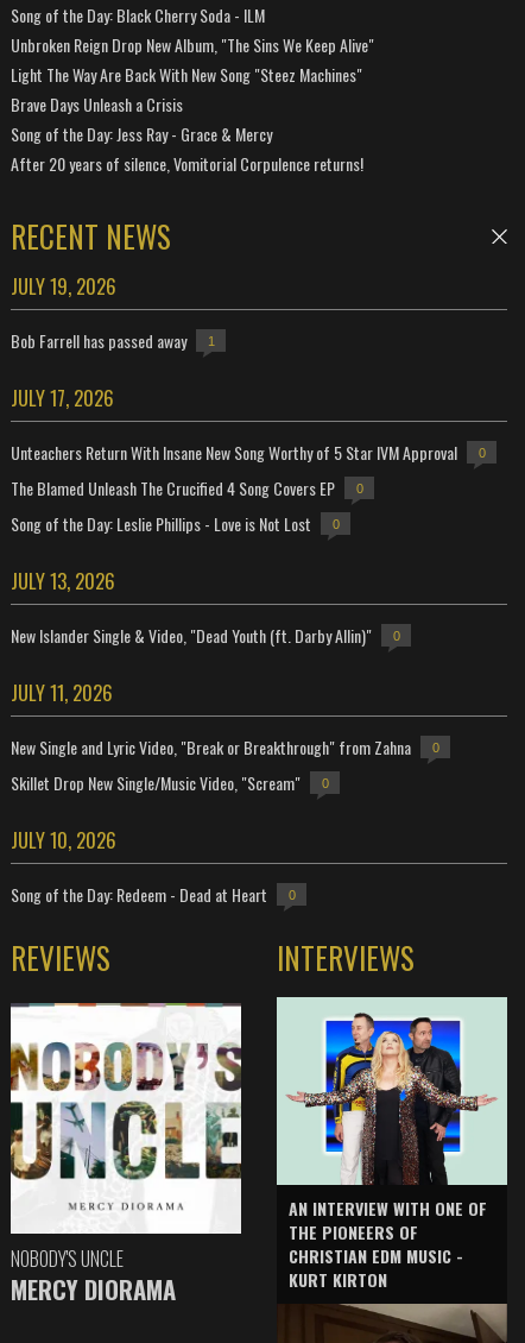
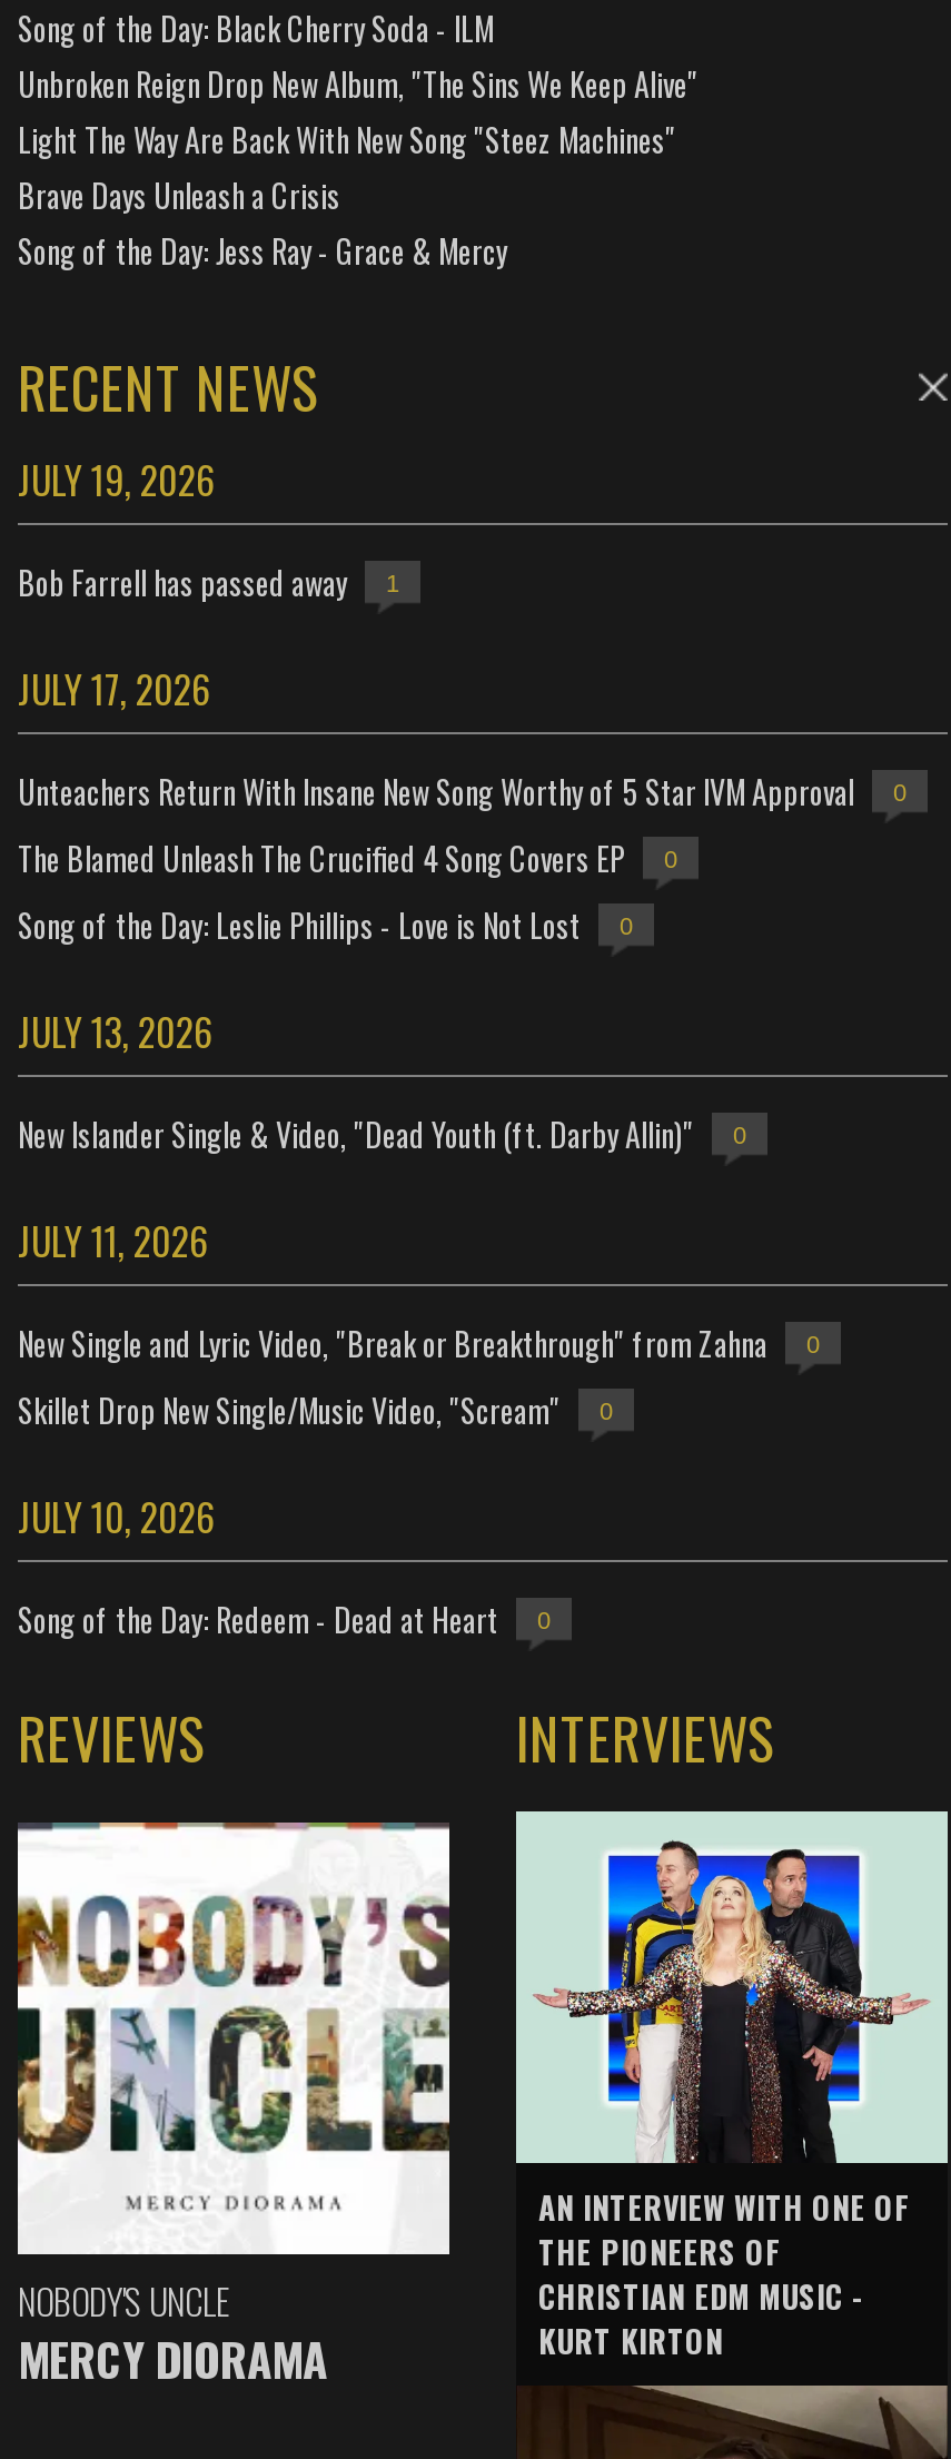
[11,151,363,176] After 20 years of silence, Vomitorial Corpulence returns! -> none

